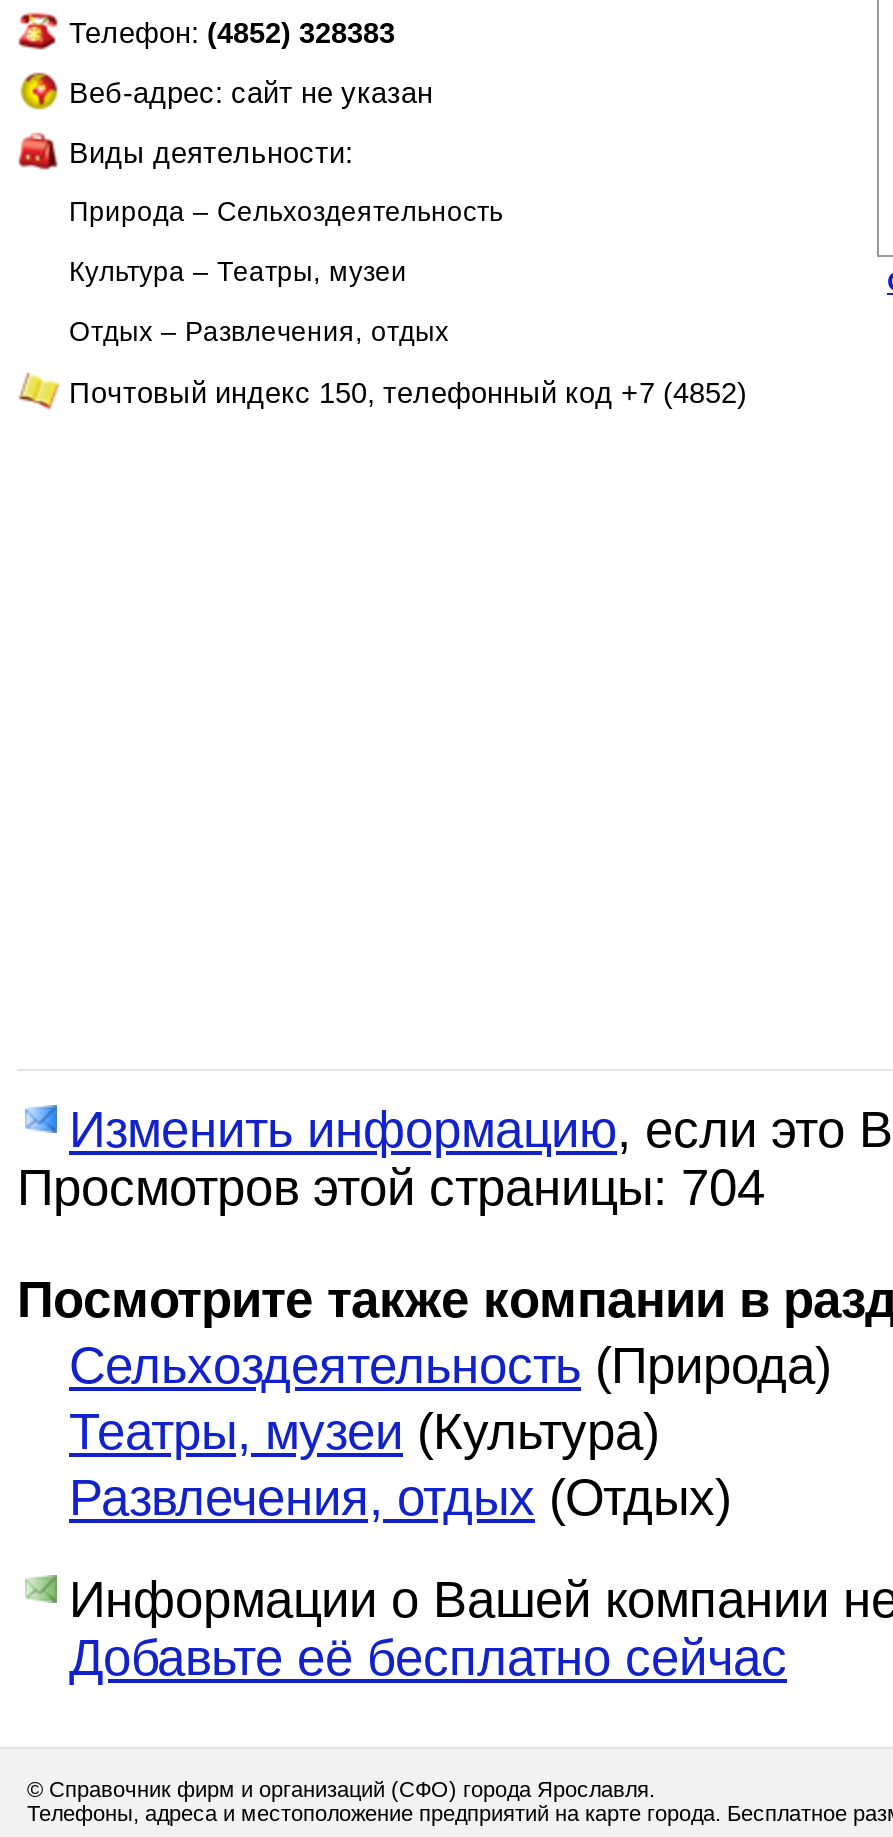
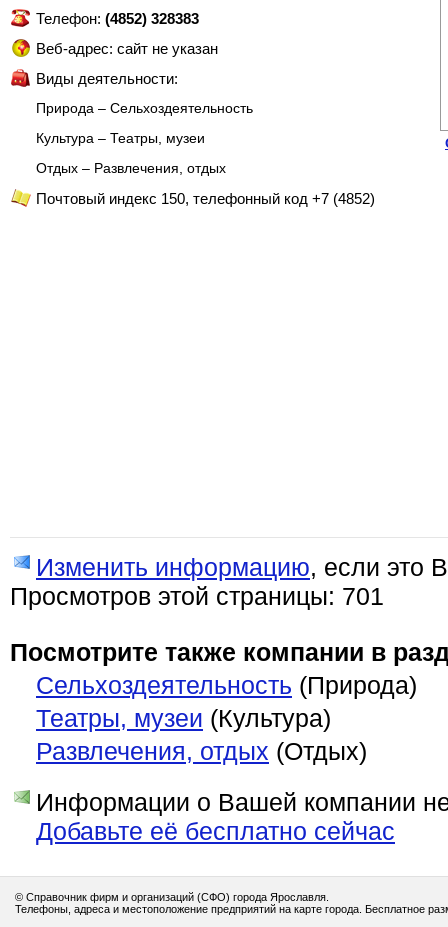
[17,1159,765,1215] Просмотров этой страницы: 704 -> [10,582,384,610] Просмотров этой страницы: 701

